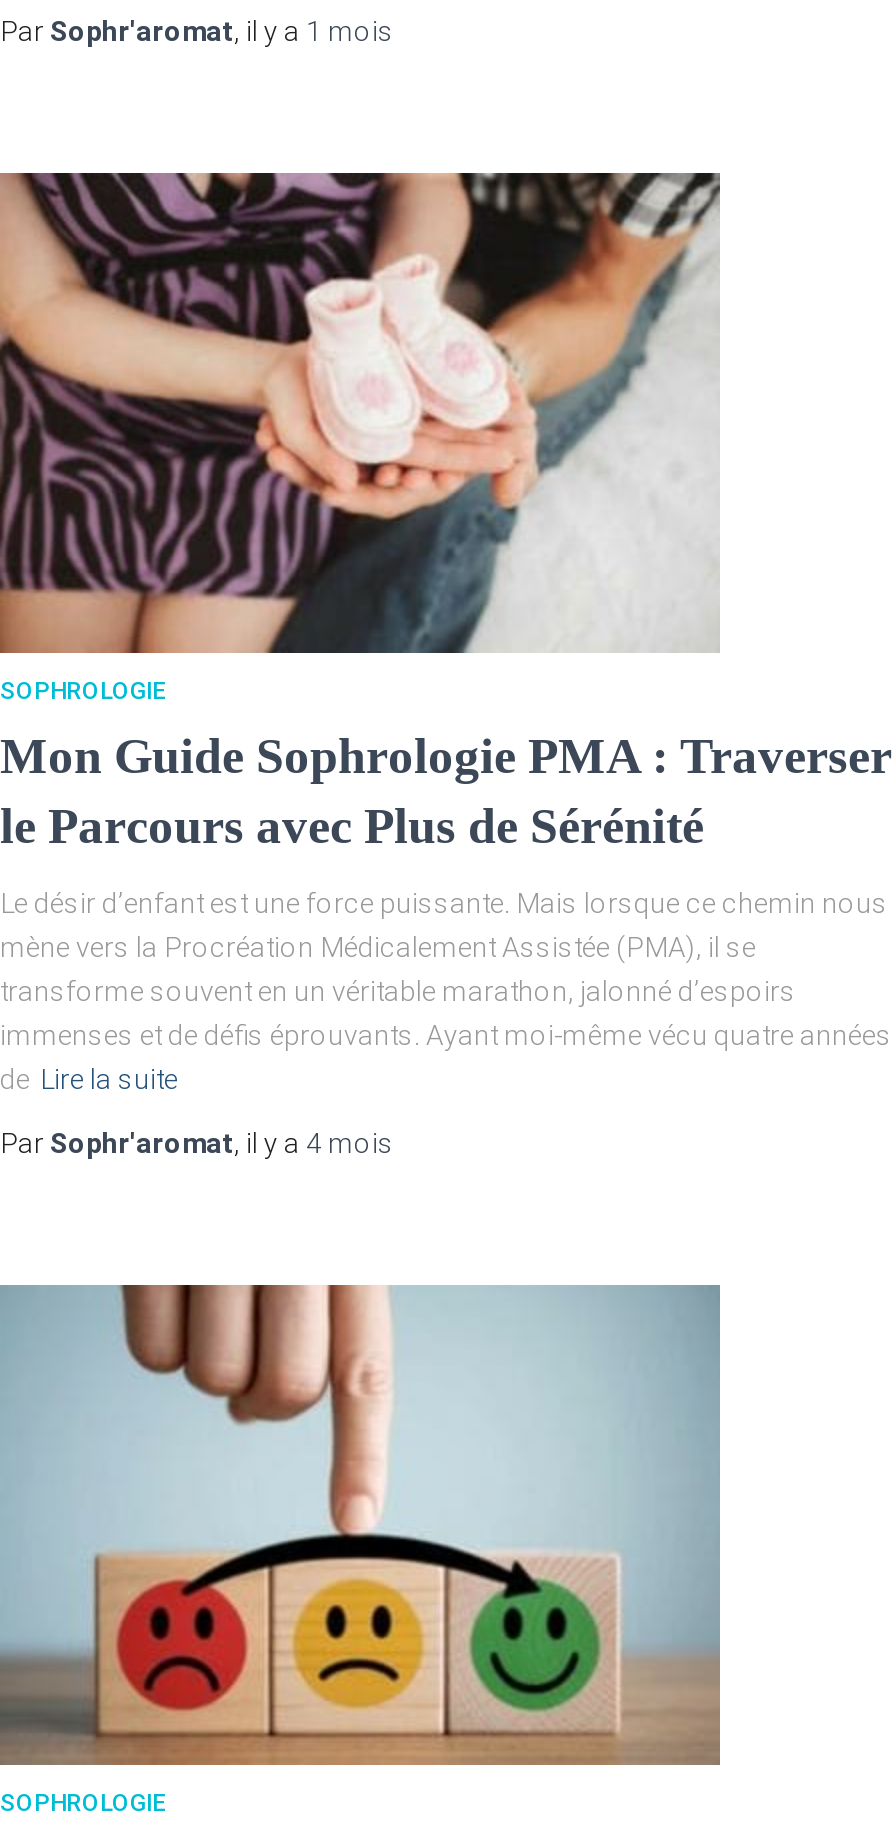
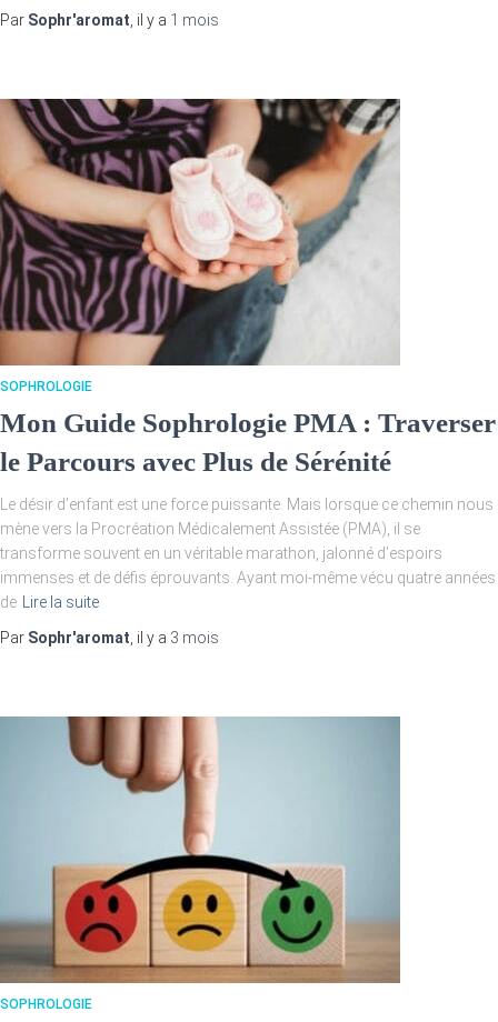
[0,1127,394,1159] Par Sophr'aromat, il y a 4 mois -> [0,629,219,647] Par Sophr'aromat, il y a 3 mois

